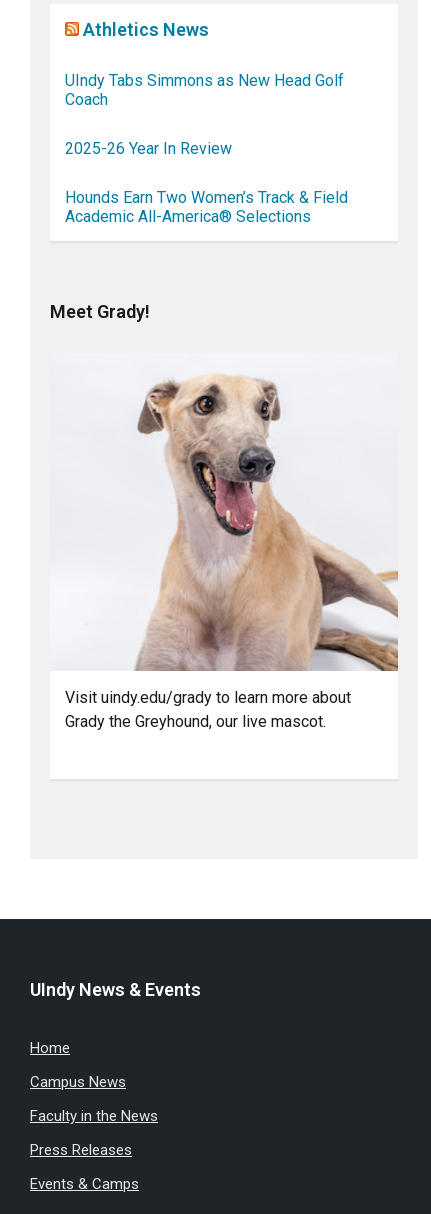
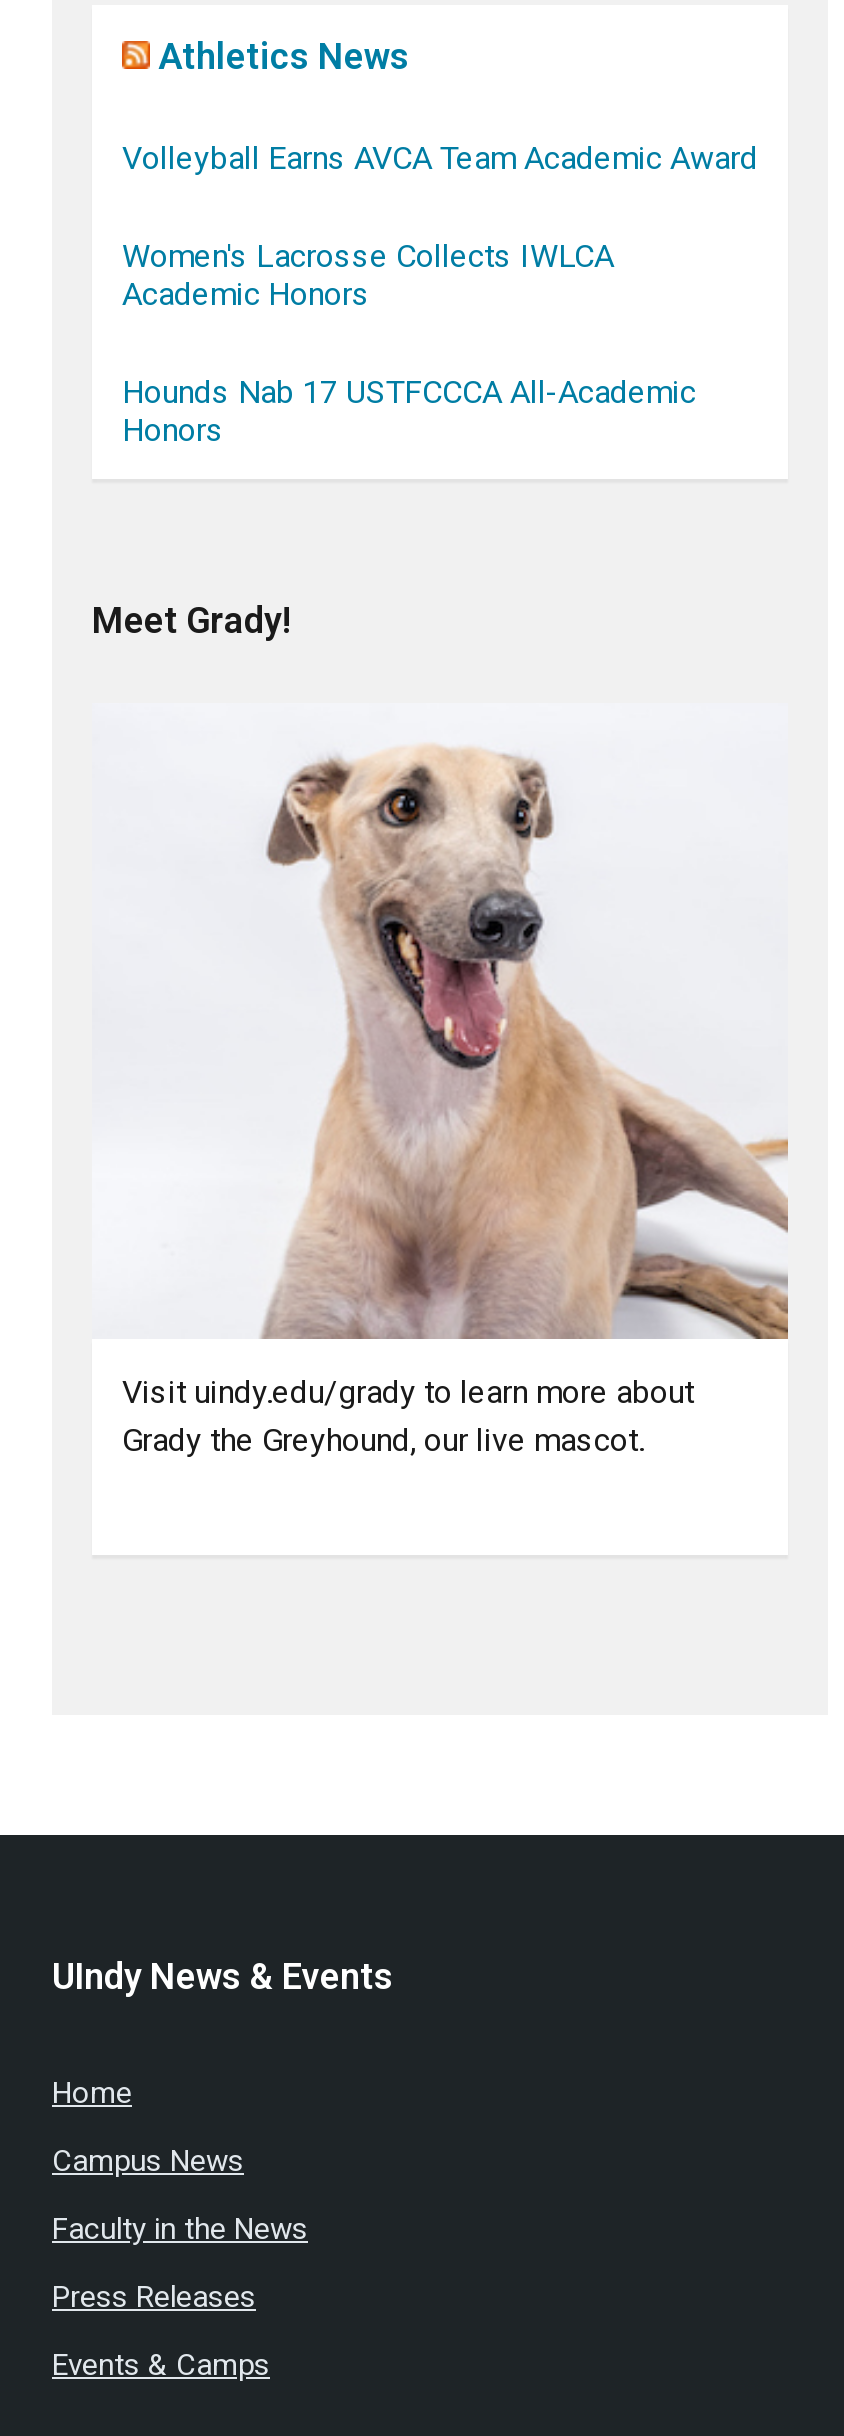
[65,71,344,109] UIndy Tabs Simmons as New Head Golf | Coach -> [122,139,758,177] Volleyball Earns AVCA Team Academic Award
[65,139,232,158] 2025-26 Year In Review -> [122,237,614,313] Women's Lacrosse Collects IWLCA | Academic Honors
[65,188,348,226] Hounds Earn Two Women’s Track & Field | Academic All-America® Selections -> [122,373,696,449] Hounds Nab 17 USTFCCCA All-Academic | Honors

